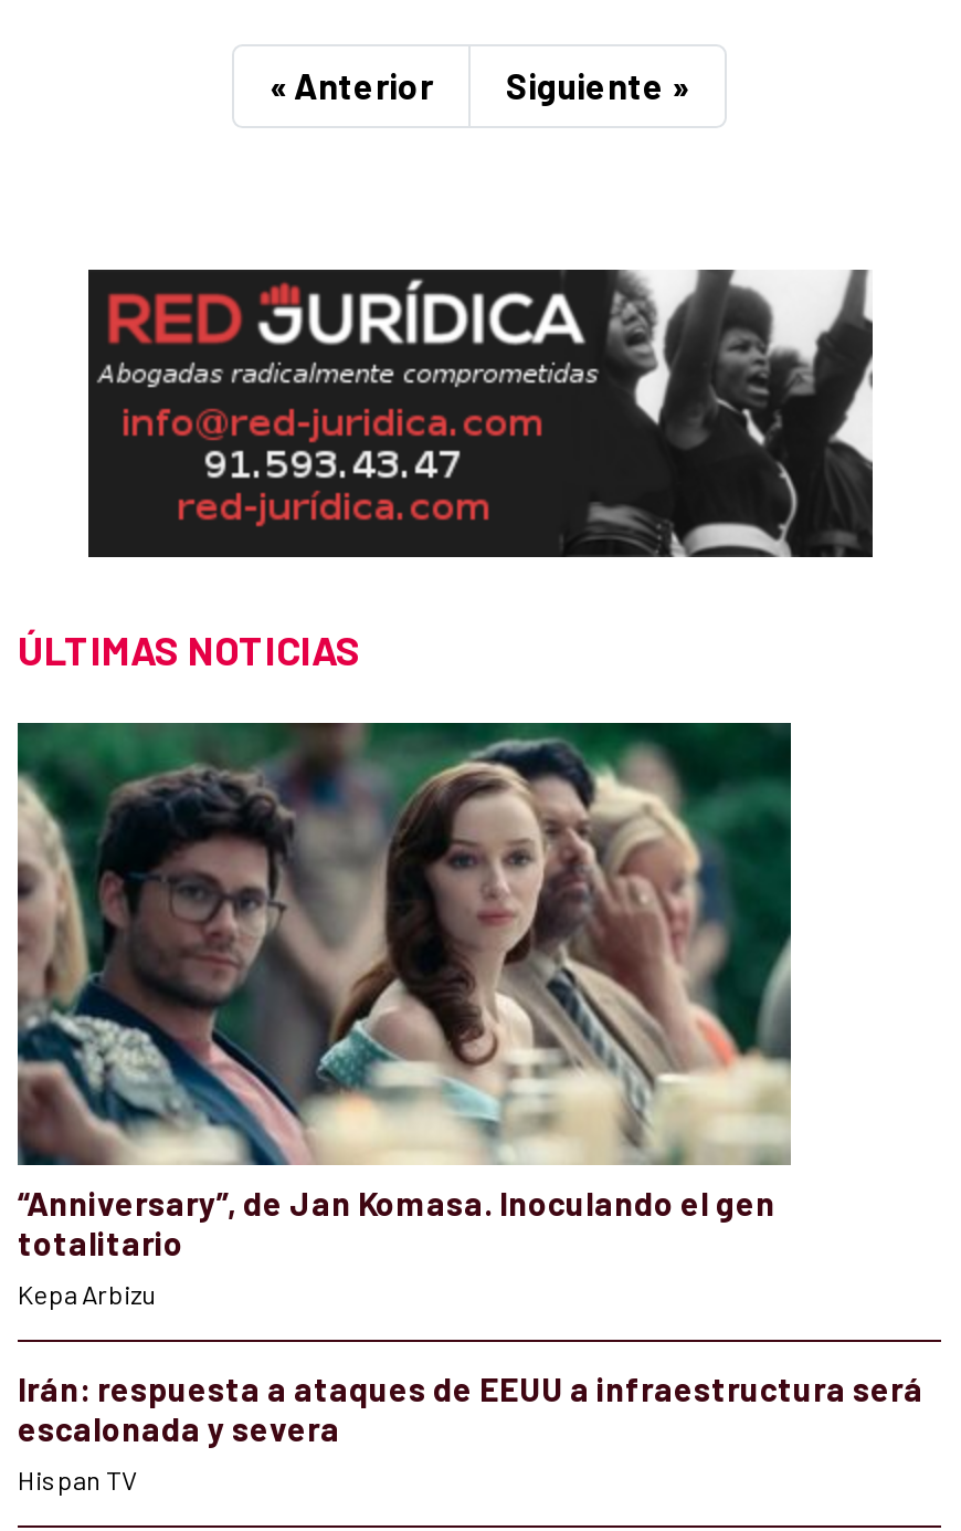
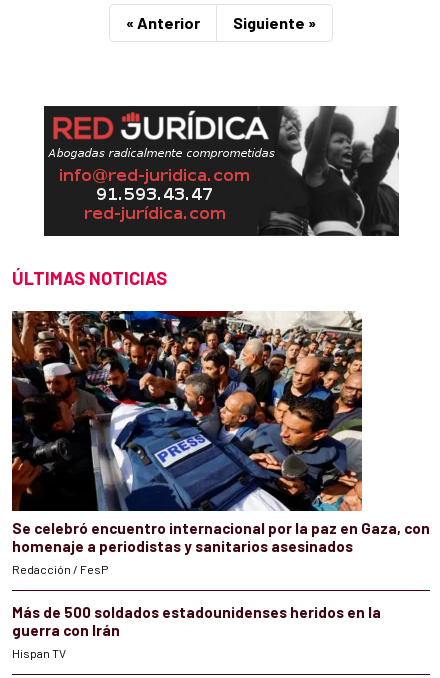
[15,721,793,1308] [image] | “Anniversary”, de Jan Komasa. Inoculando el gen | totalitario | Kepa Arbizu -> [11,310,430,576] [image] | Se celebró encuentro internacional por la paz en Gaza, con | homenaje a periodistas y sanitarios asesinados | Redacción / FesP
[18,1368,923,1447] Irán: respuesta a ataques de EEUU a infraestructura será | escalonada y severa -> [12,603,381,639] Más de 500 soldados estadounidenses heridos en la | guerra con Irán

